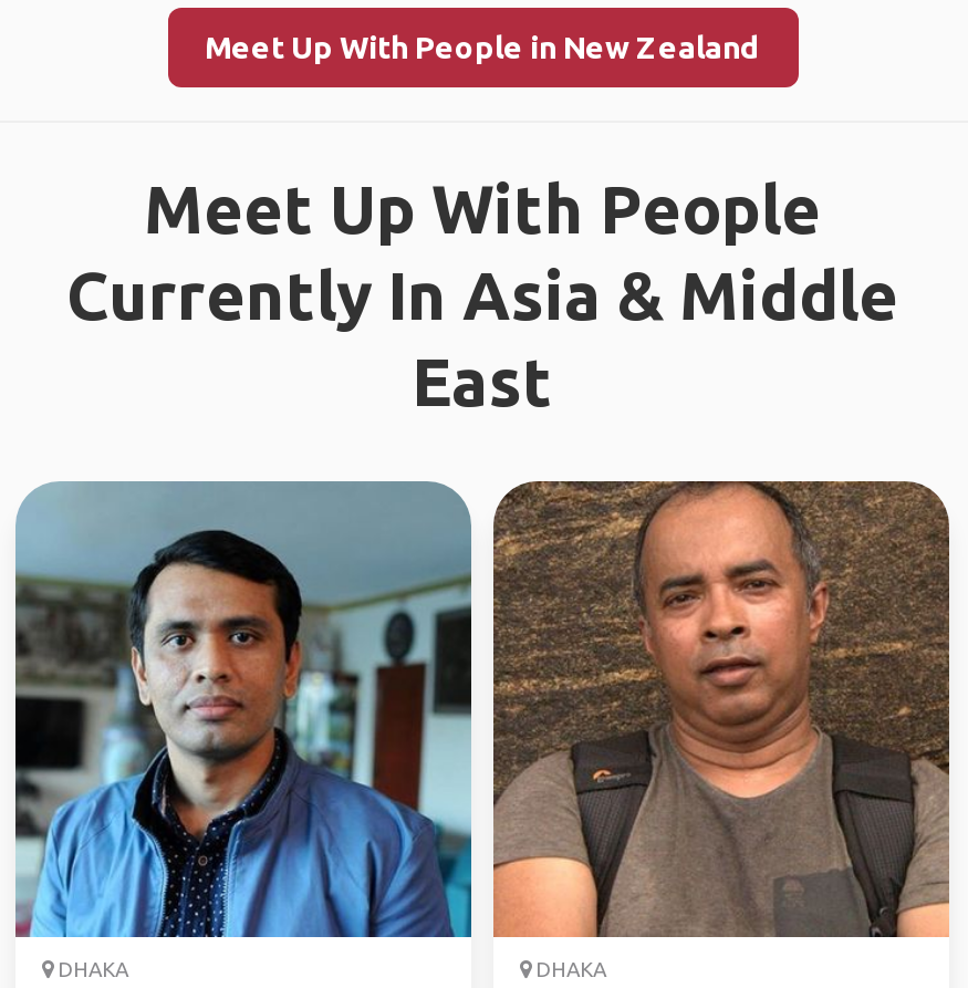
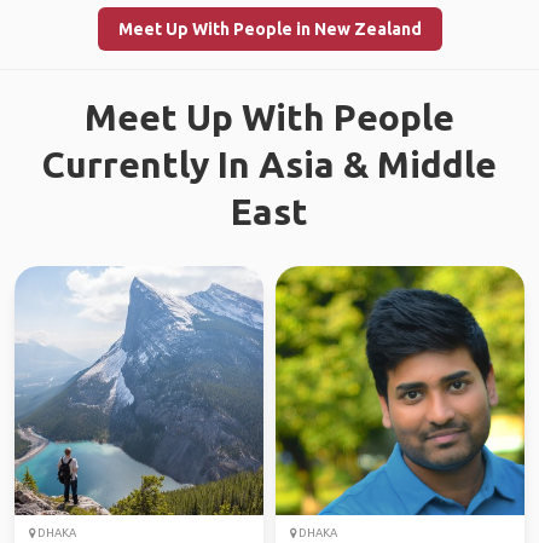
[13,479,473,939] [image] -> [13,266,265,516] [image]
[491,479,951,939] [image] -> [274,265,526,516] [image]

